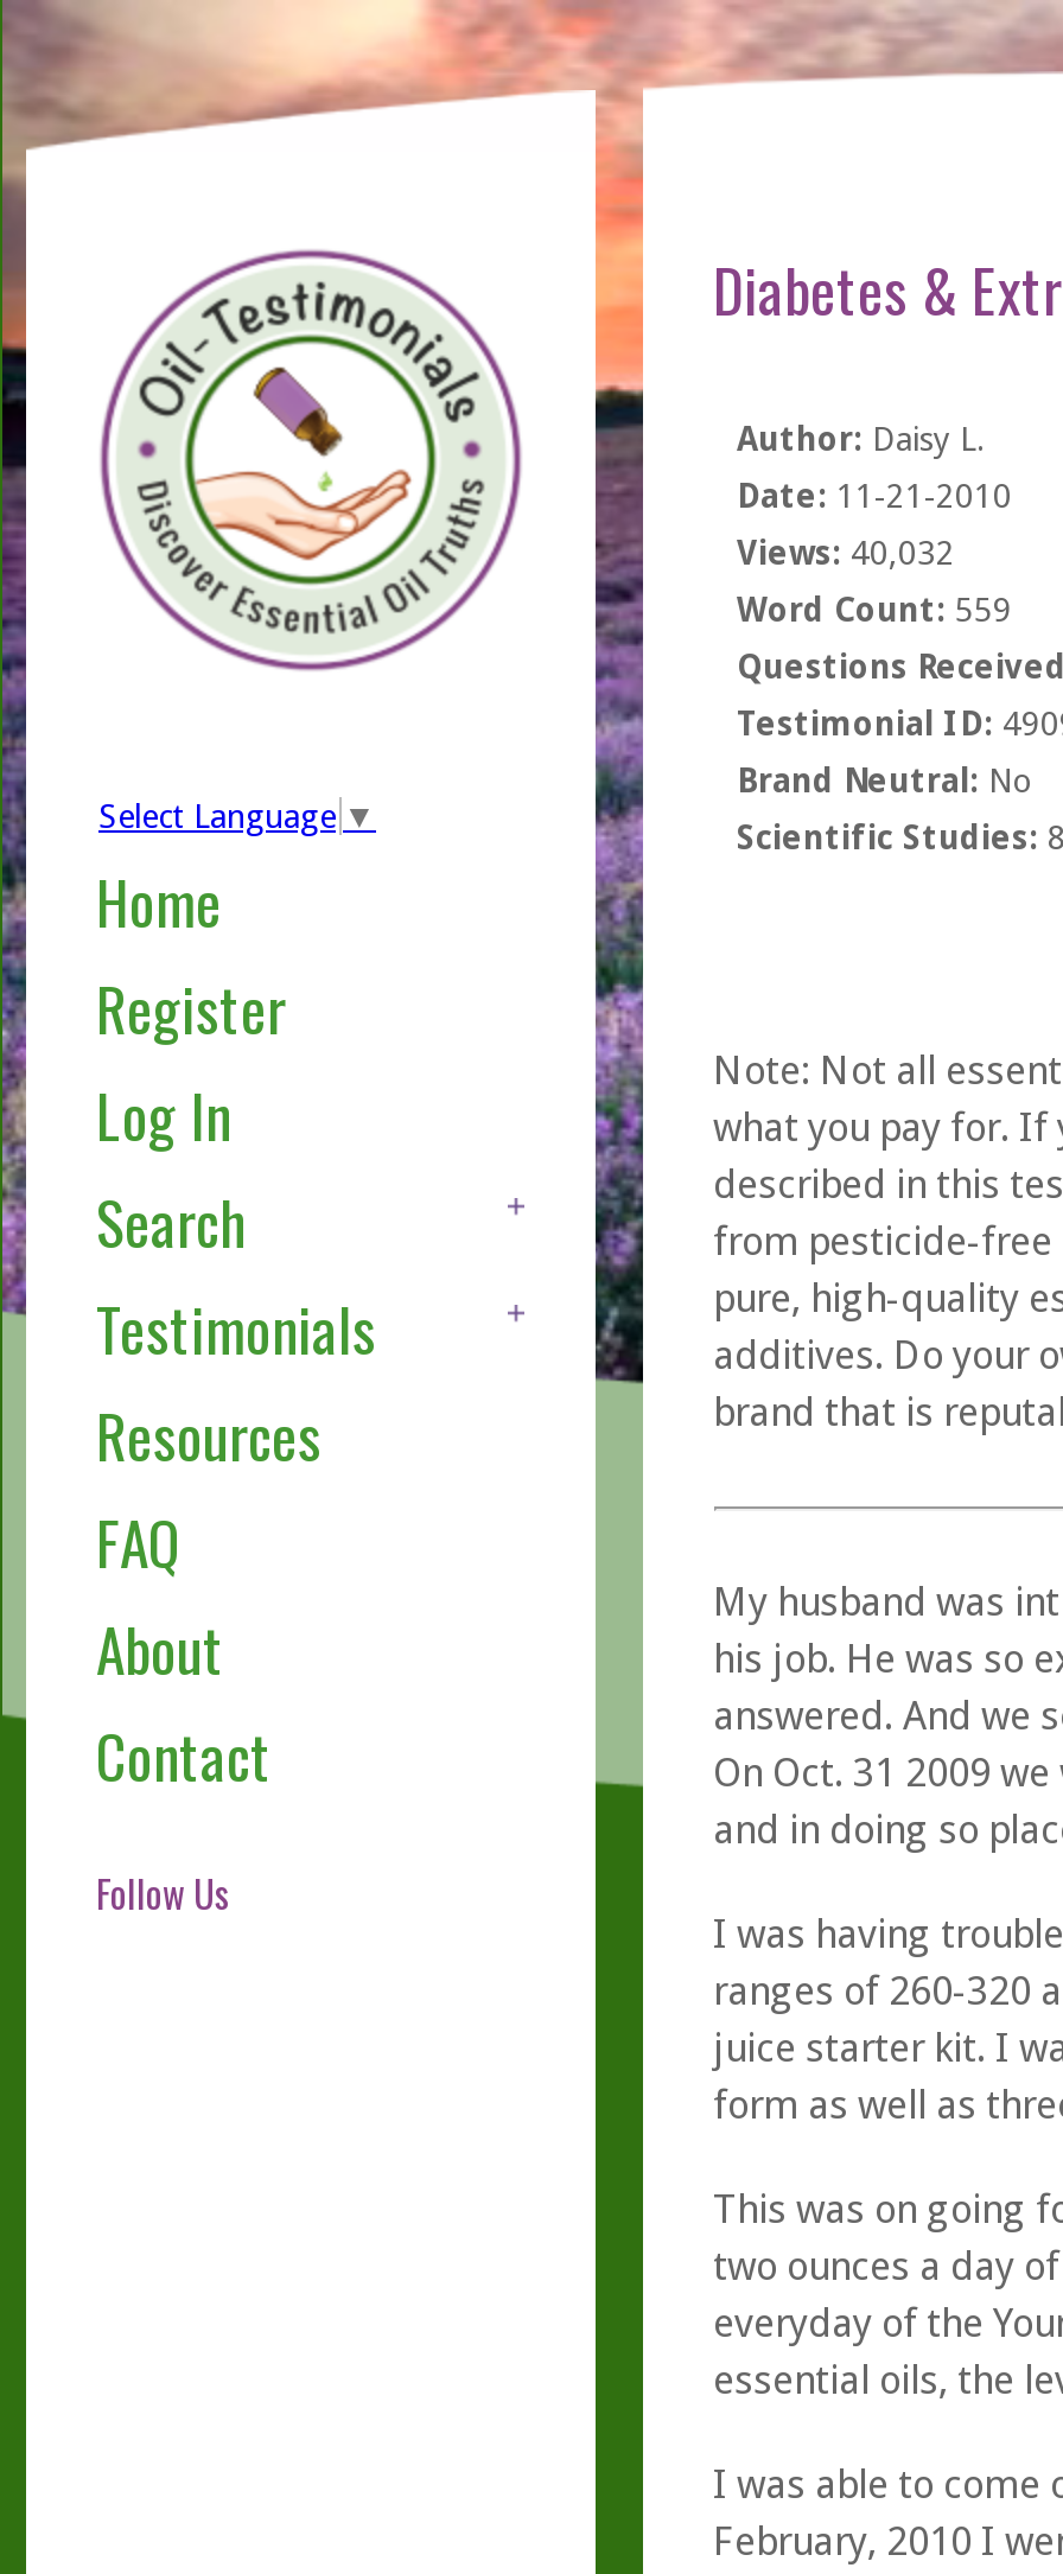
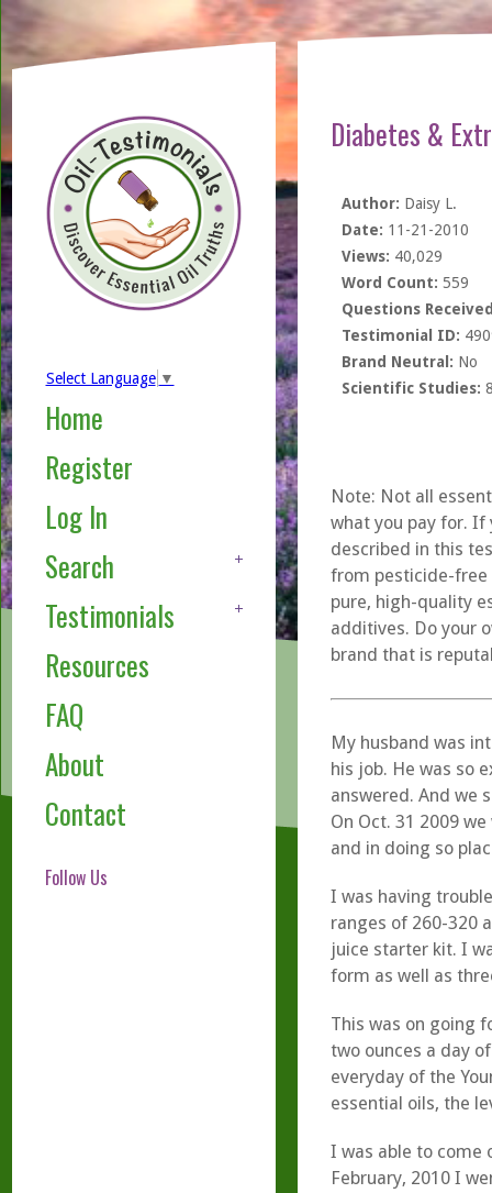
[737,534,955,572] Views: 40,032 -> [341,247,442,265] Views: 40,029

